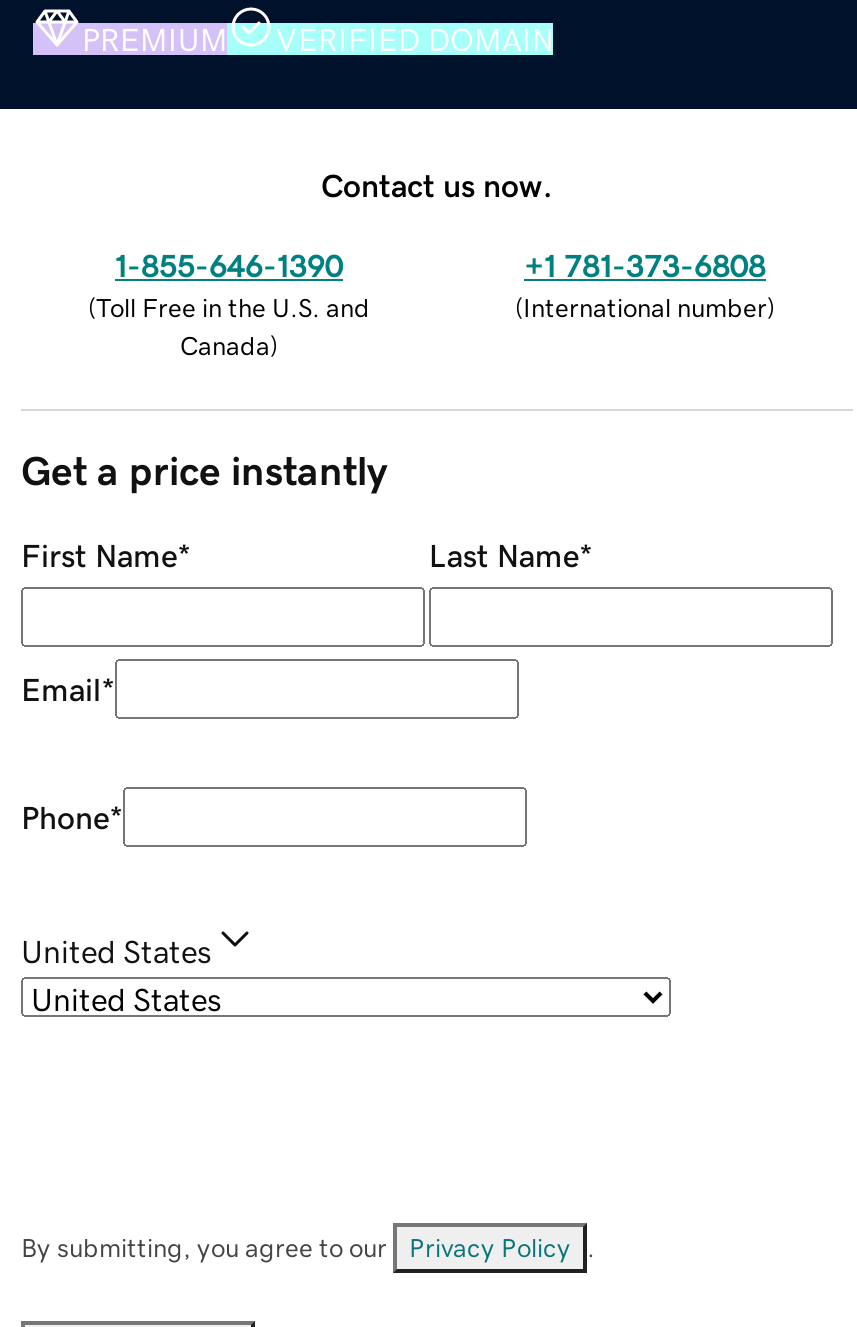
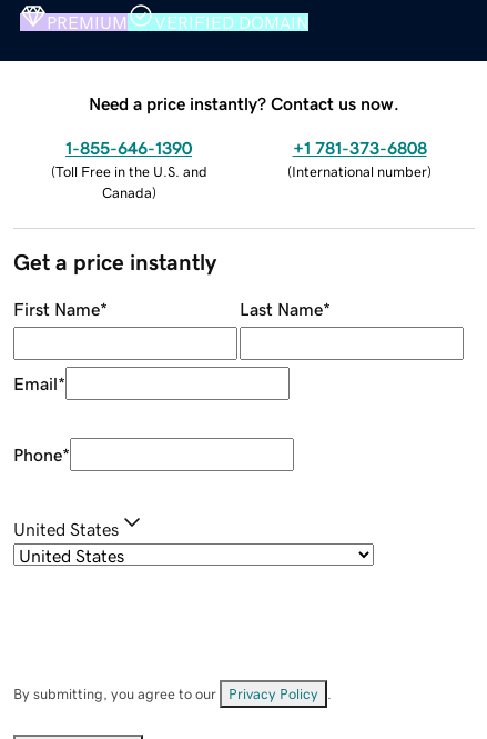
[321,168,553,200] Contact us now. -> [89,94,399,112] Need a price instantly? Contact us now.

